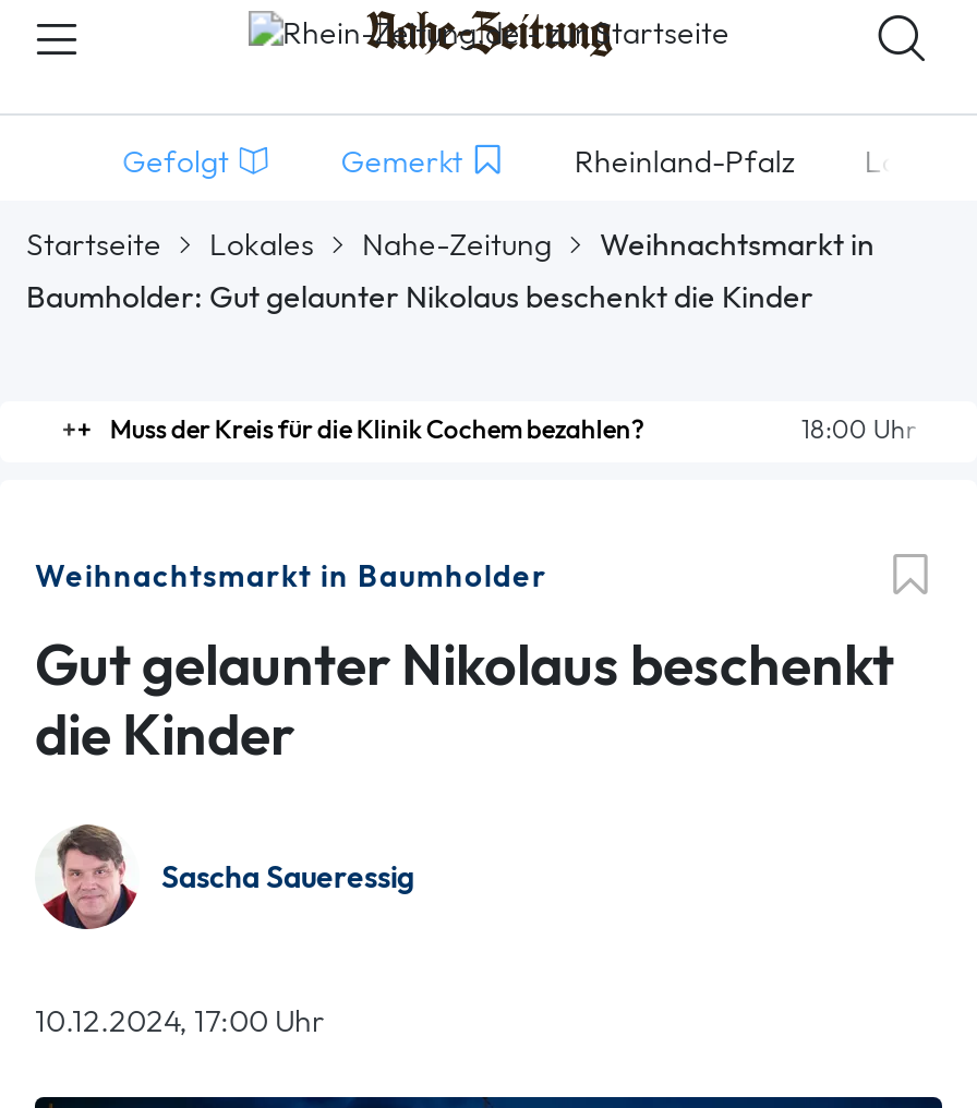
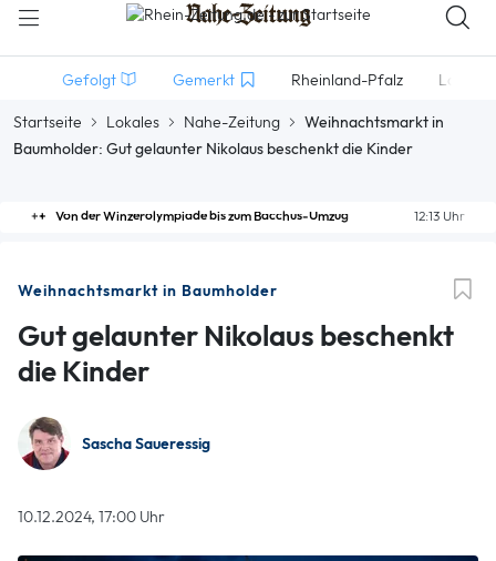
[109,412,916,447] 18:00 Uhr | Muss der Kreis für die Klinik Cochem bezahlen? -> [55,207,465,225] 12:13 Uhr | Von der Winzerolympiade bis zum Bacchus-Umzug

